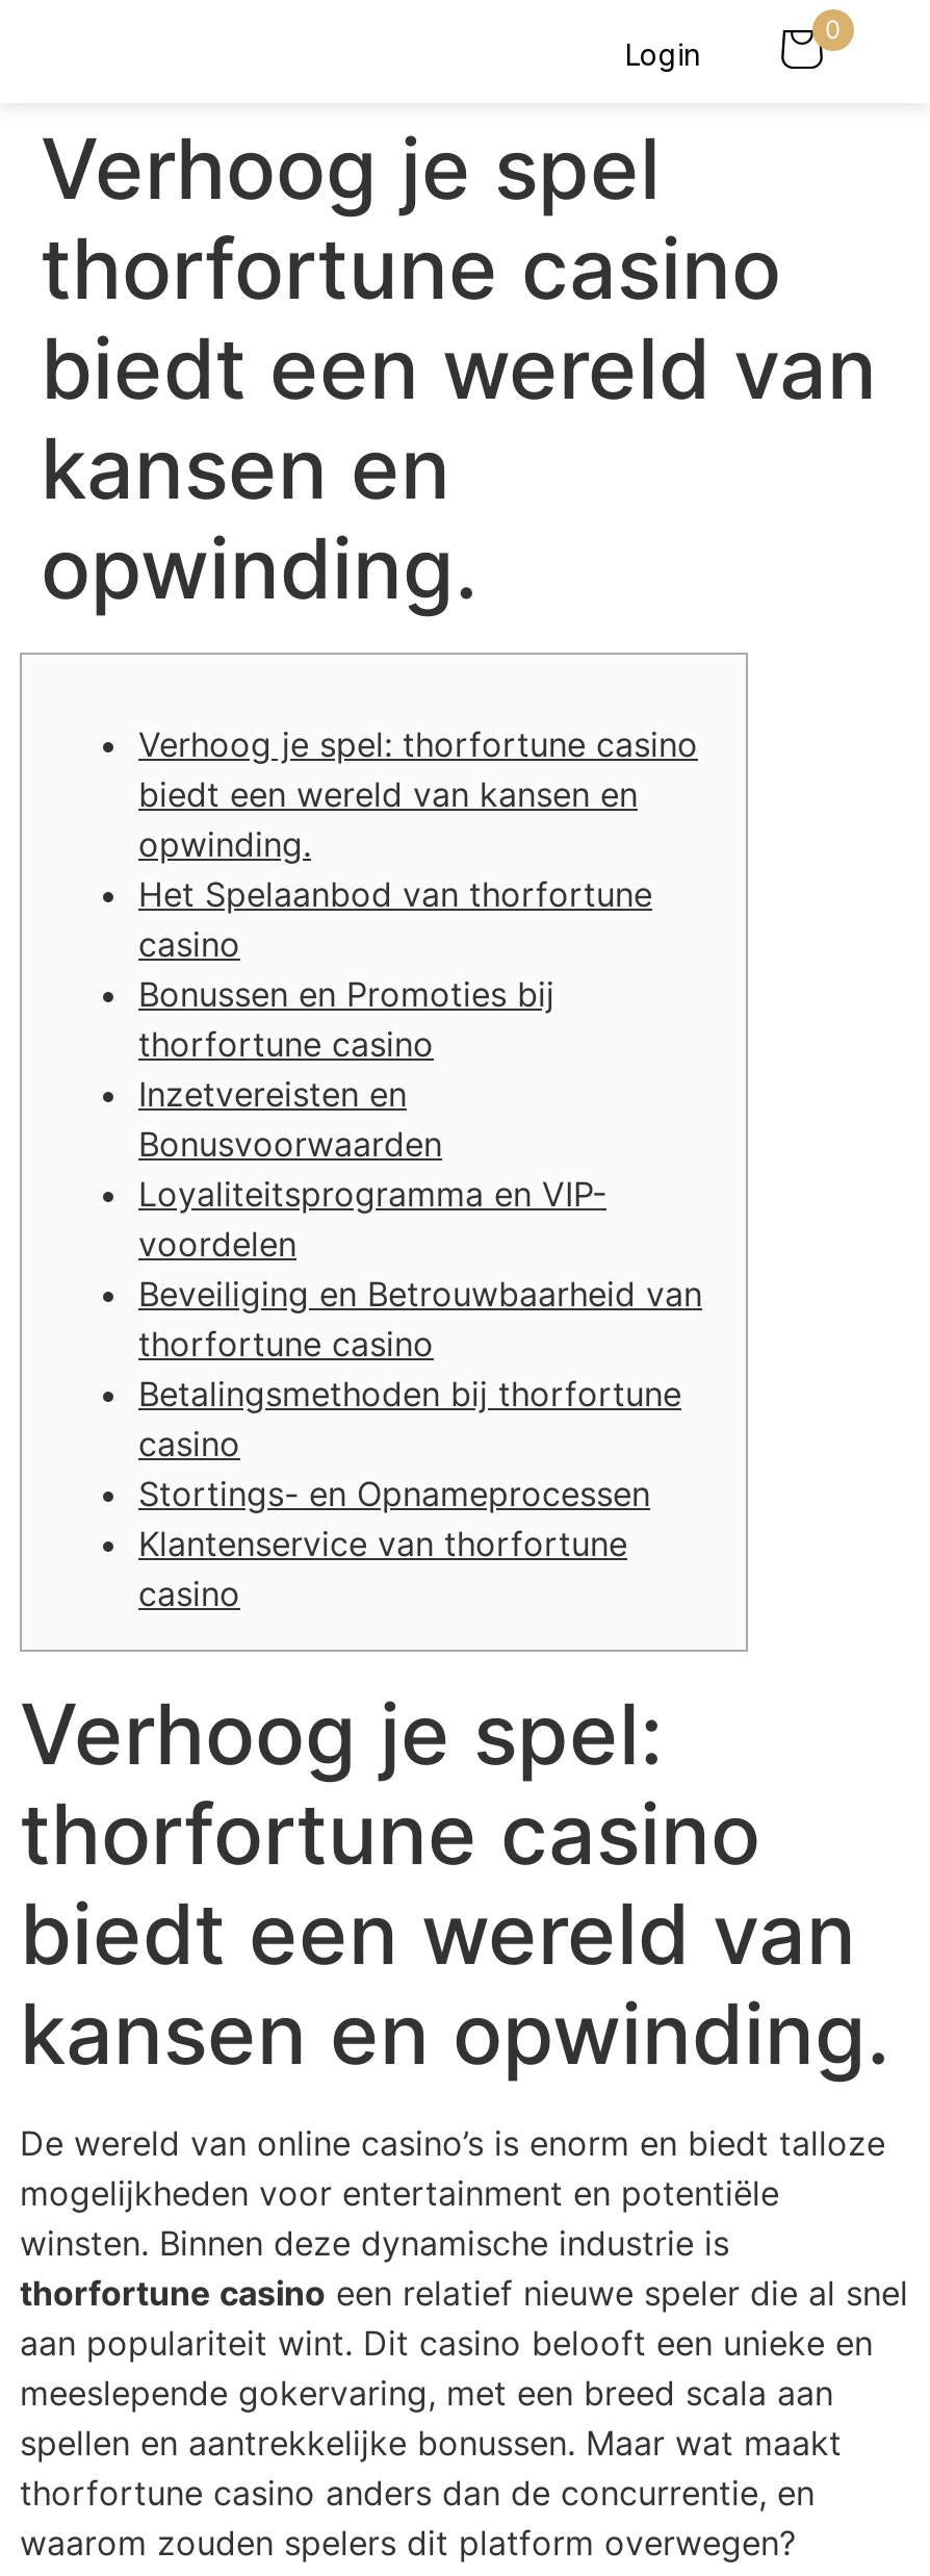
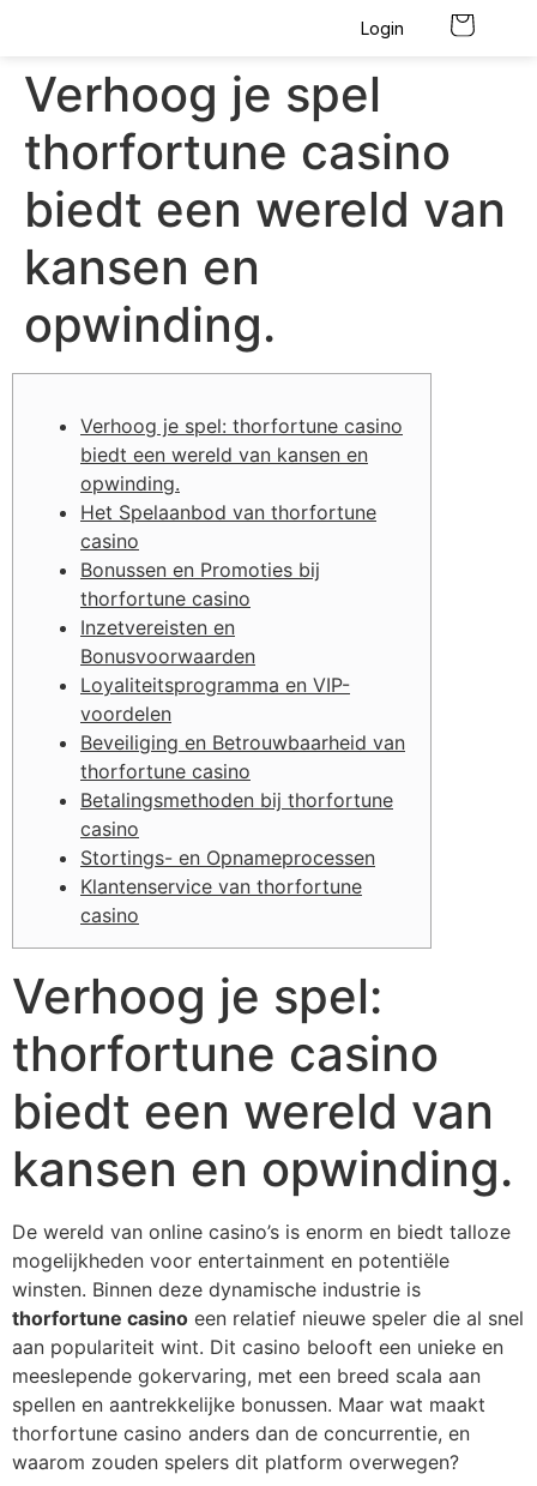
[825,14,842,45] 0 -> none

